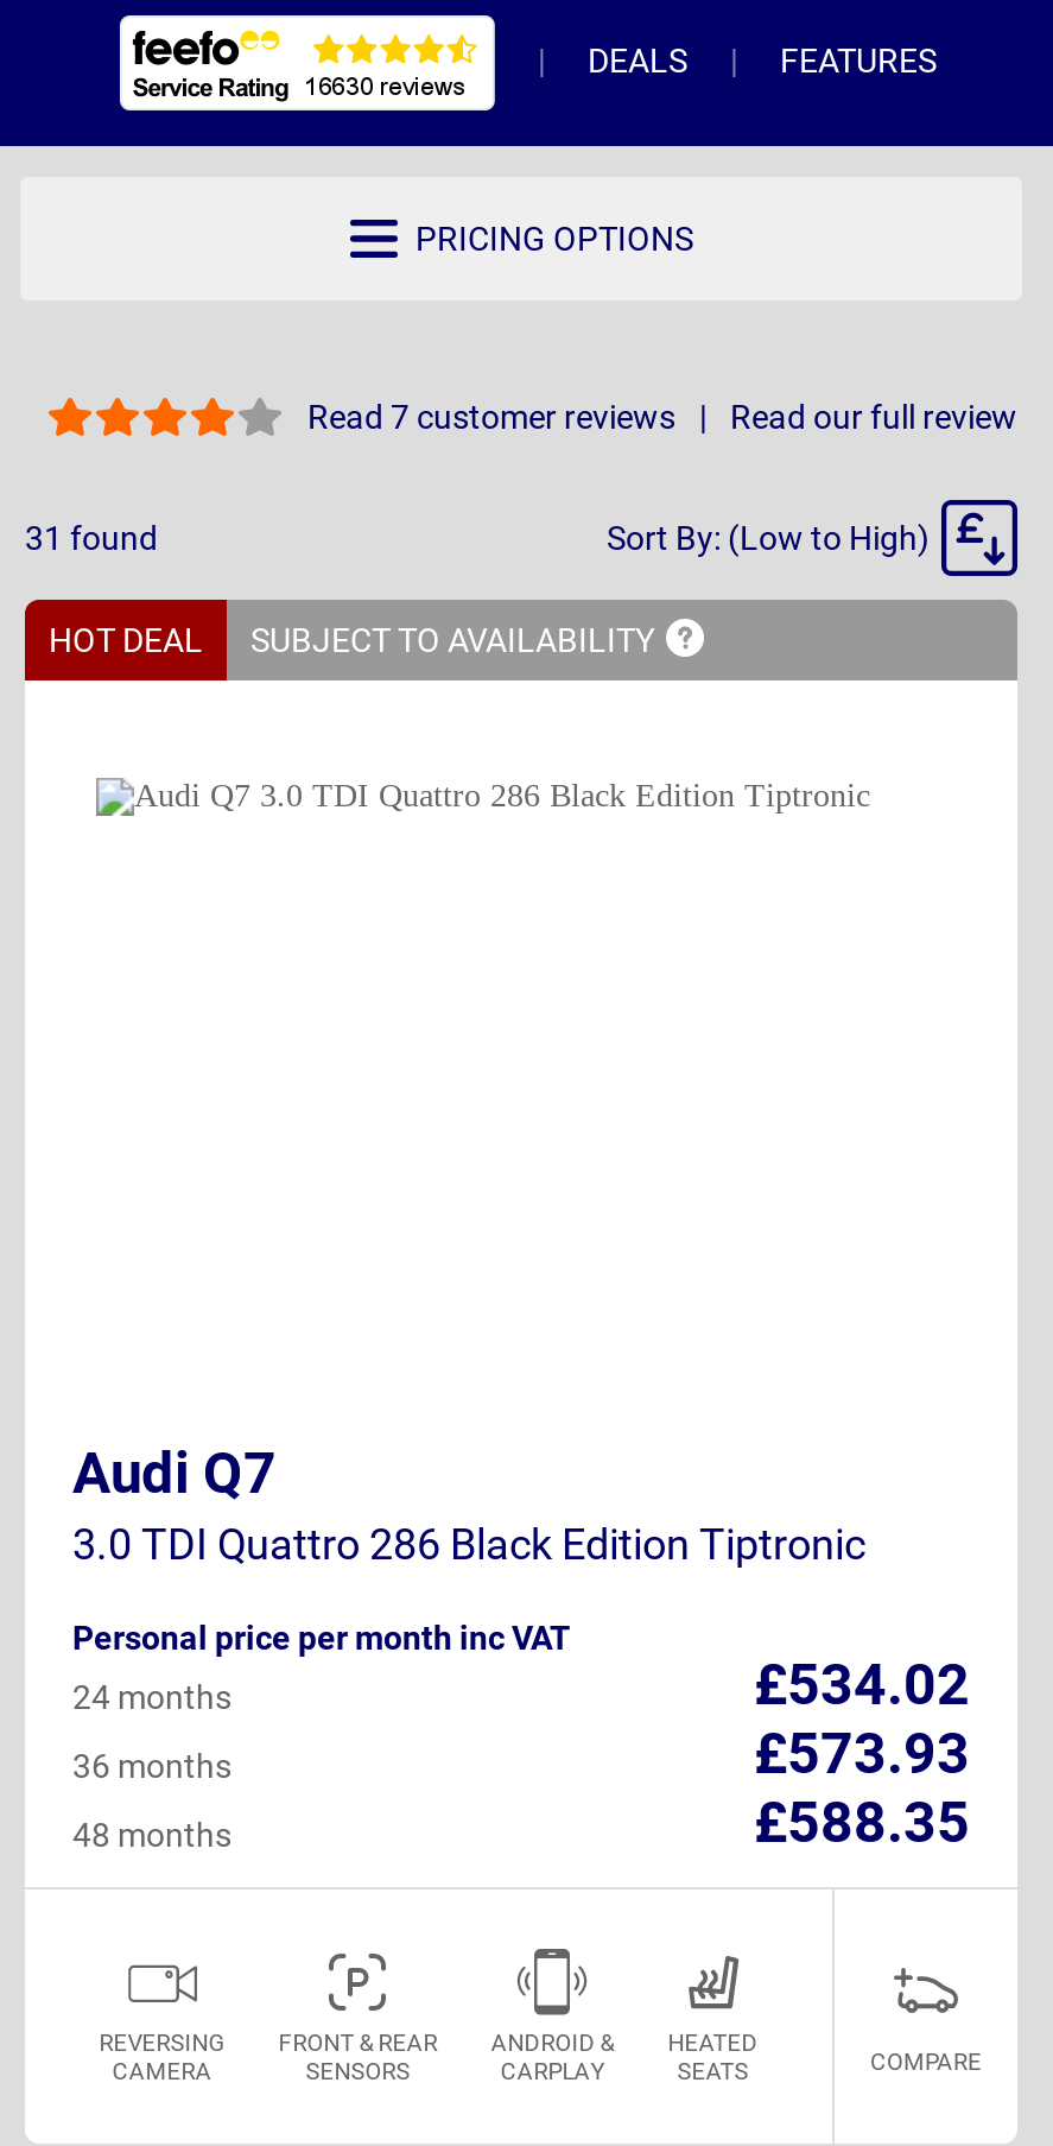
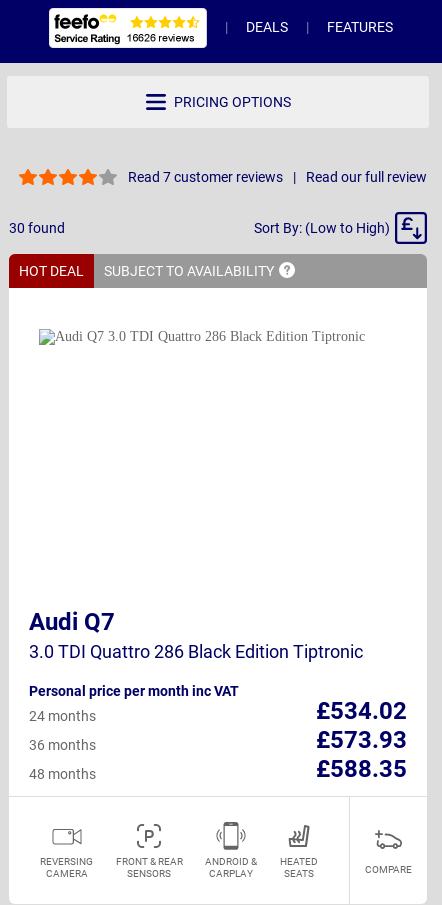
[25,518,158,556] 31 found -> [9,219,65,235] 30 found

